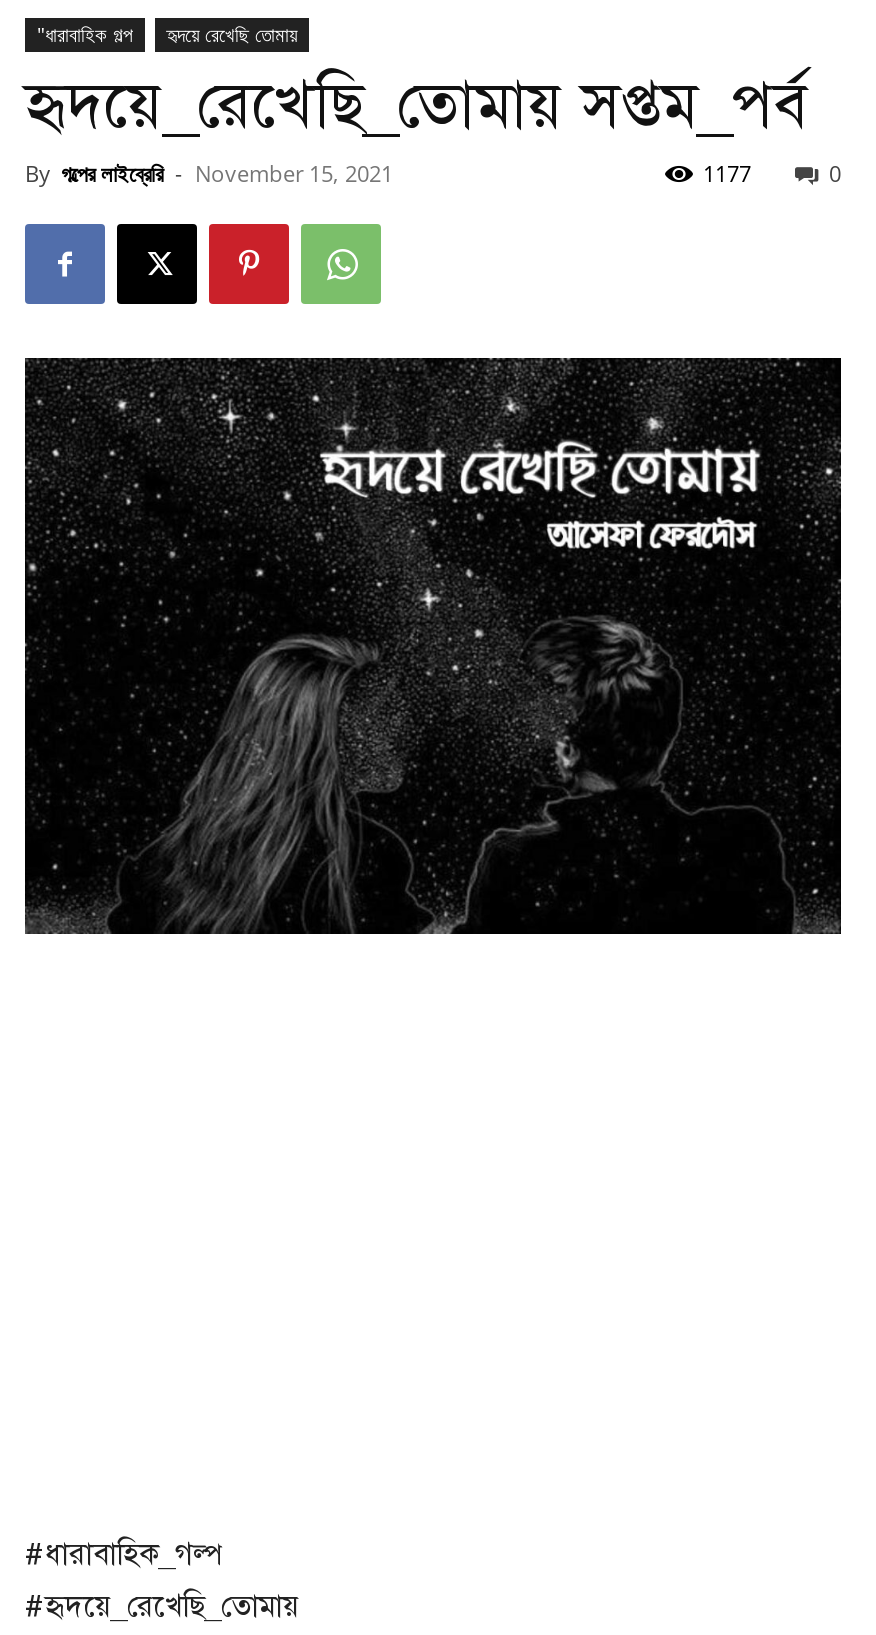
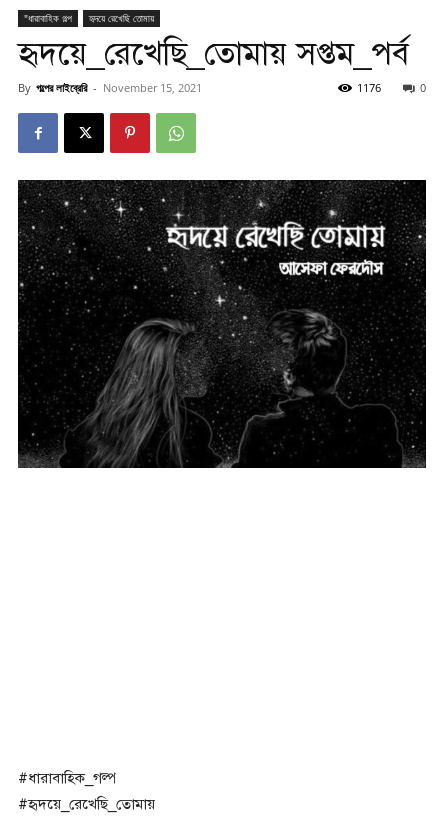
[703,158,751,188] 1177 -> [357,80,381,95] 1176

